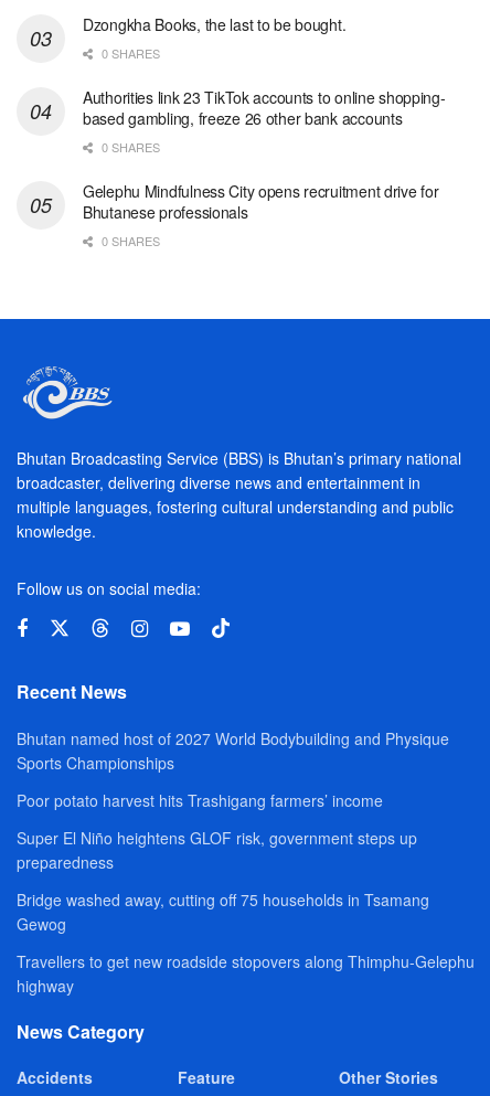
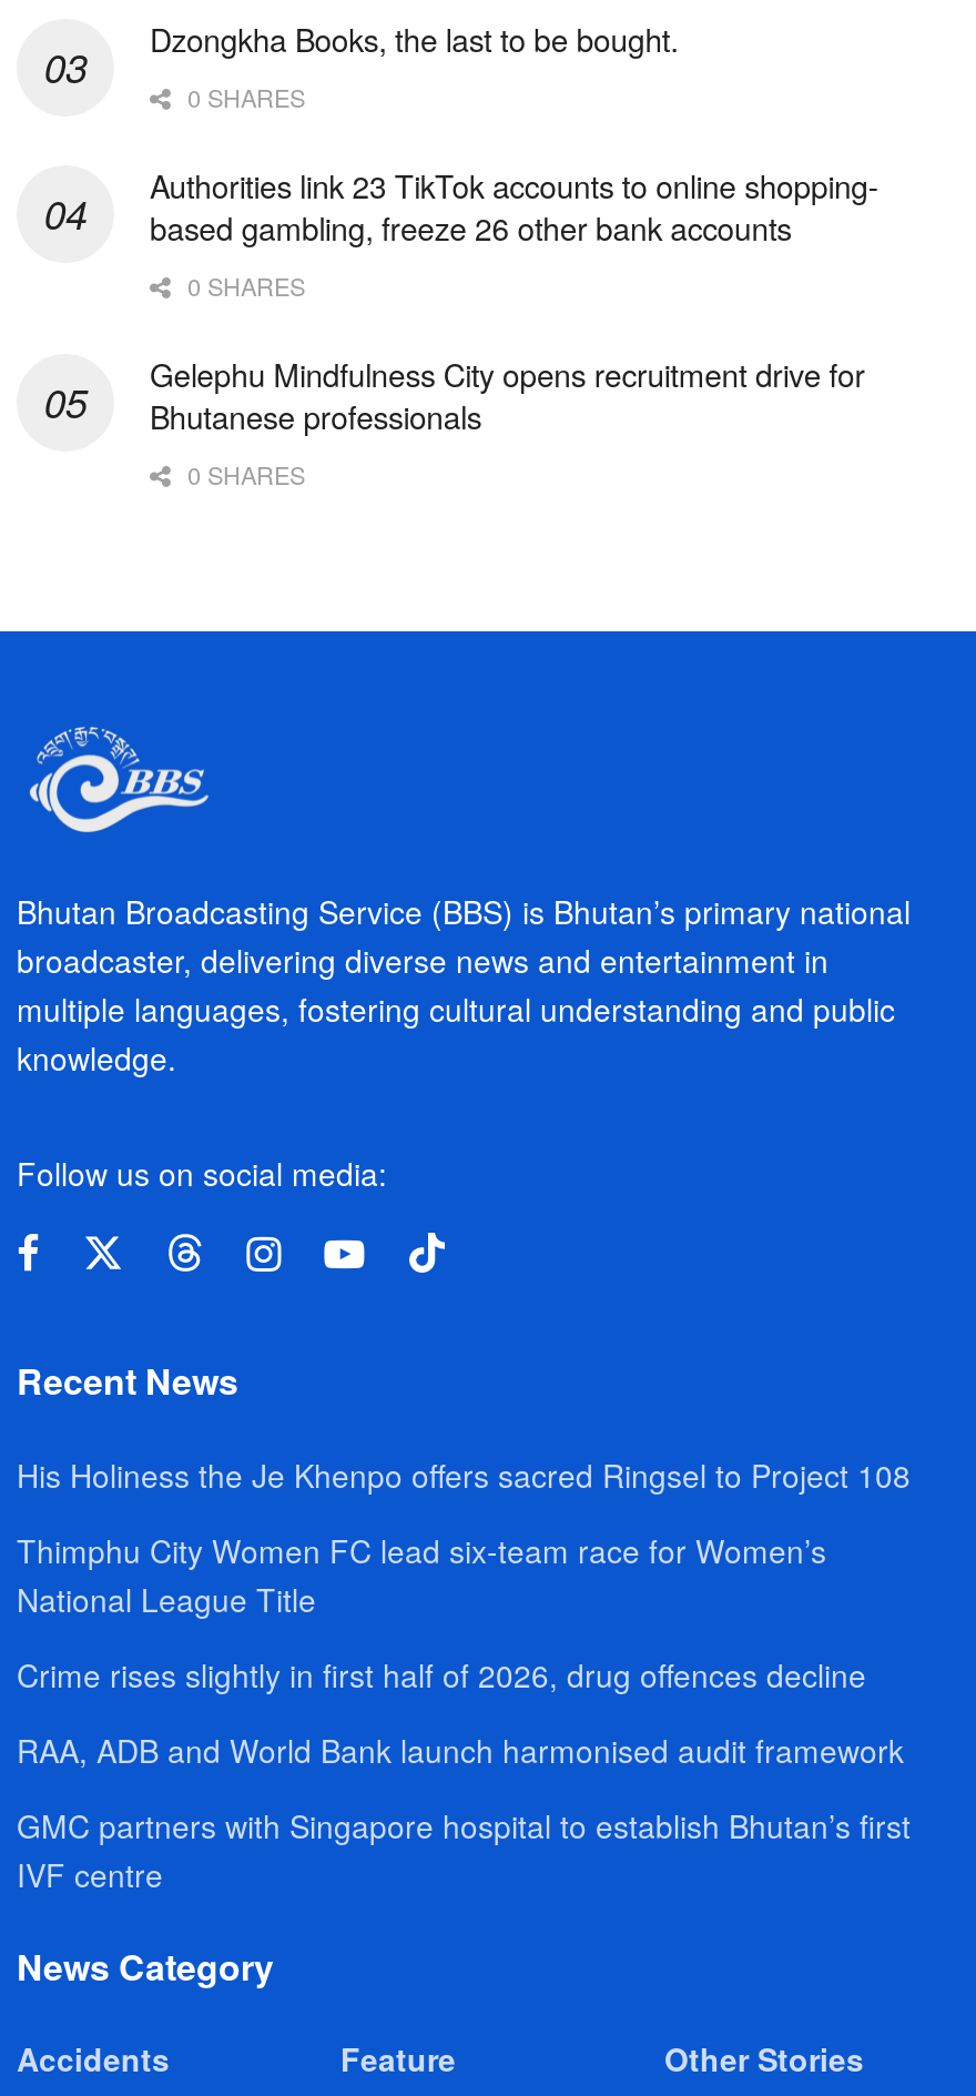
[17,727,449,773] Bhutan named host of 2027 World Bodybuilding and Physique | Sports Championships -> [17,1452,911,1496] His Holiness the Je Khenpo offers sacred Ringsel to Project 108
[17,789,383,811] Poor potato harvest hits Trashigang farmers’ income -> [17,1527,826,1620] Thimphu City Women FC lead six-team race for Women’s | National League Title
[17,826,417,873] Super El Niño heightens GLOF risk, government steps up | preparedness -> [17,1652,866,1696] Crime rises slightly in first half of 2026, drug offences decline
[17,888,429,935] Bridge washed away, cutting off 75 households in Tsamang | Gewog -> [17,1727,904,1771] RAA, ADB and World Bank launch harmonised audit framework
[17,950,475,996] Travellers to get new roadside stopovers along Thimphu-Gelephu | highway -> [17,1802,911,1896] GMC partners with Singapore hospital to establish Bhutan’s first | IVF centre

